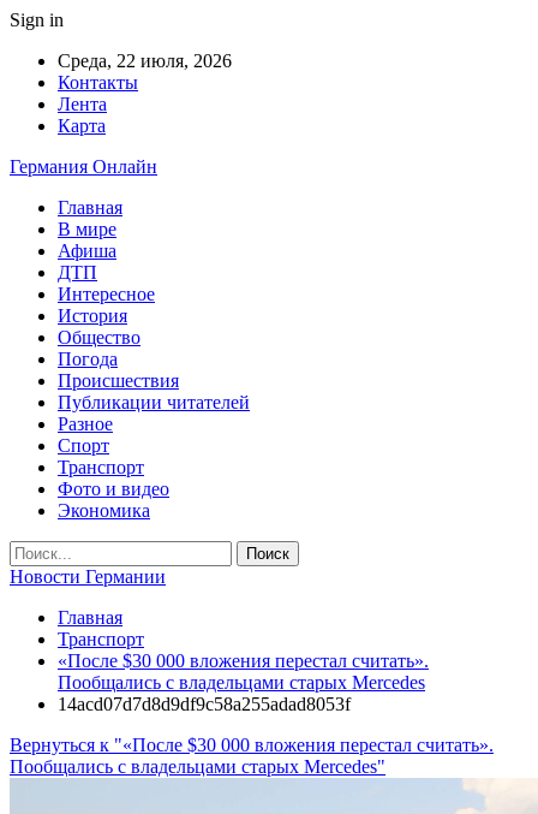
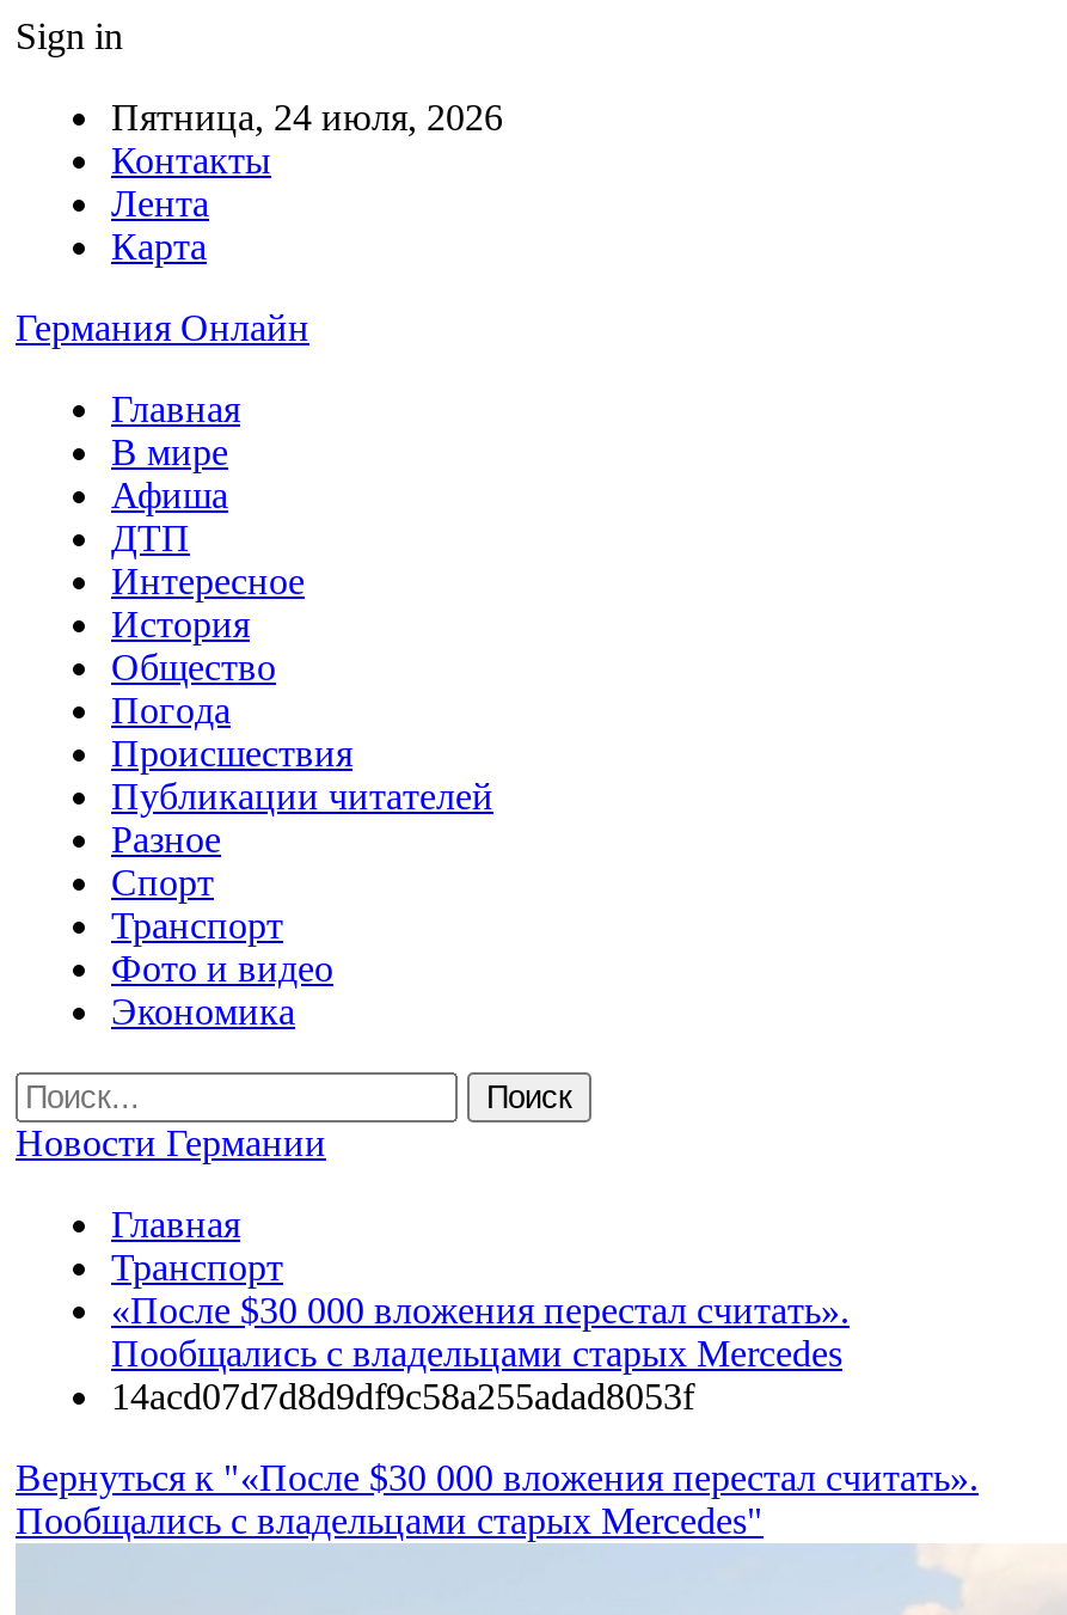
[58,50,232,71] Среда, 22 июля, 2026 -> [111,97,503,137] Пятница, 24 июля, 2026

